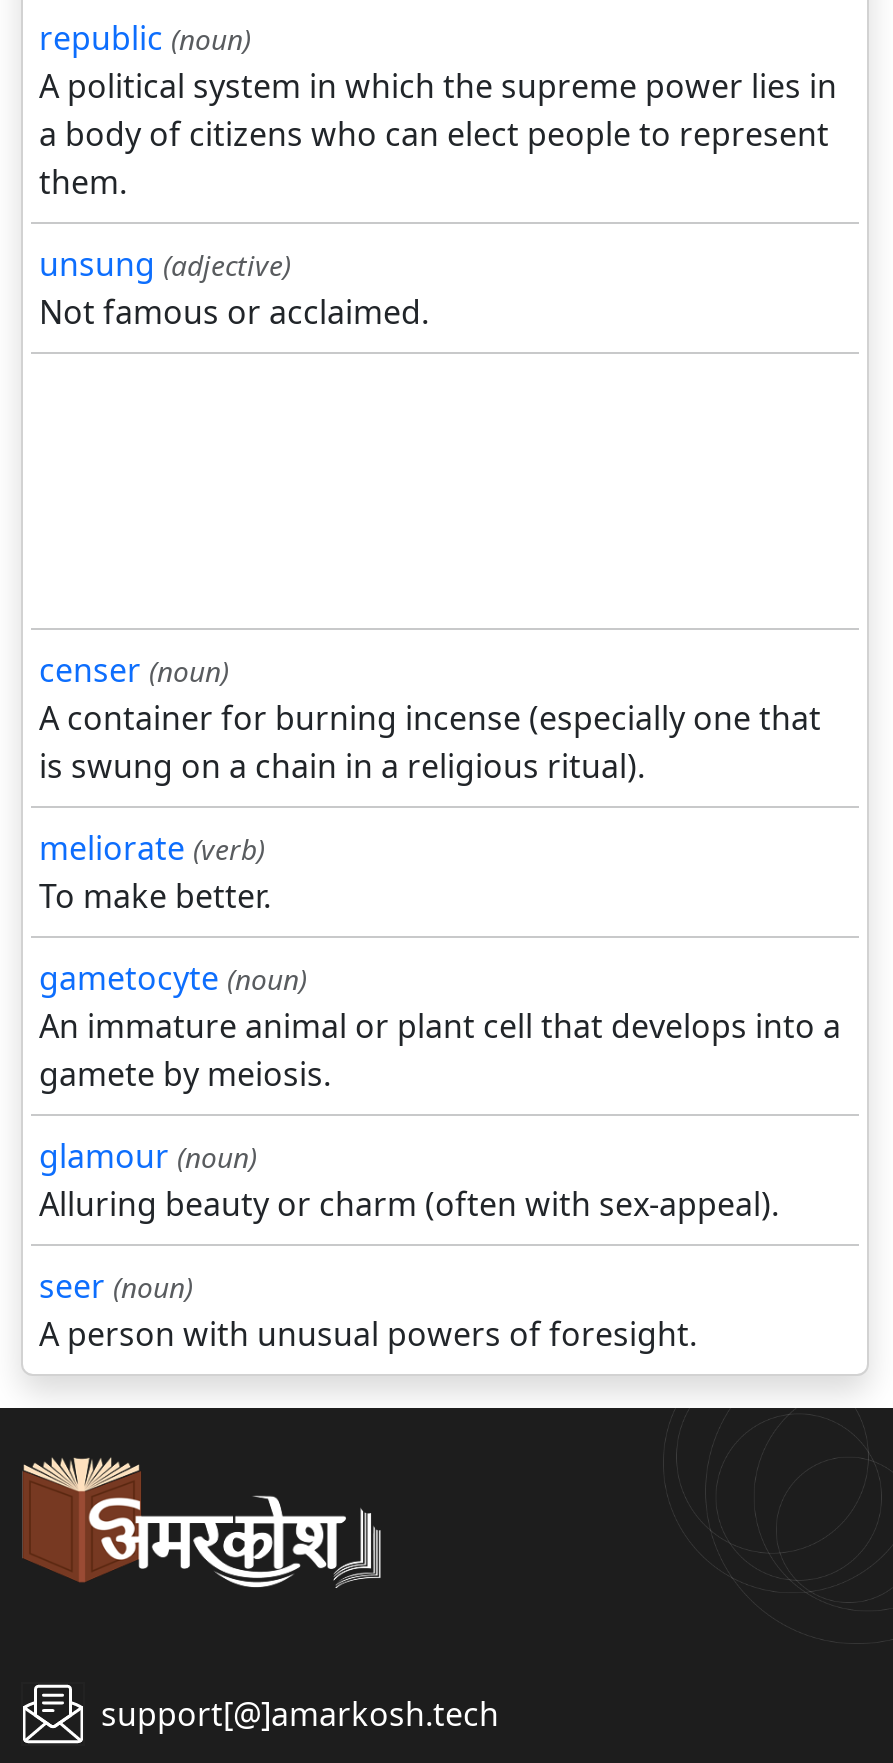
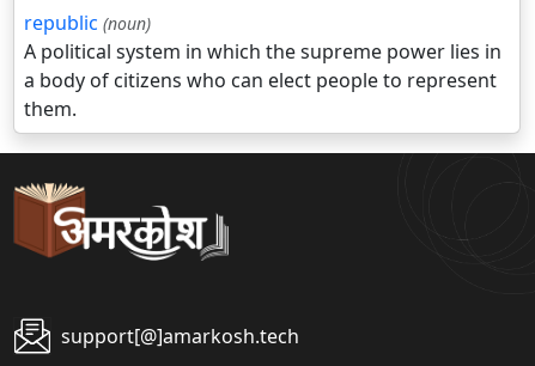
[39,242,429,334] unsung (adjective) | Not famous or acclaimed. -> none
[39,648,841,1356] censer (noun) | A container for burning incense (especially one that | is swung on a chain in a religious ritual). | meliorate (verb) | To make better. | gametocyte (noun) | An immature animal or plant cell that develops into a | gamete by meiosis. | glamour (noun) | Alluring beauty or charm (often with sex-appeal). | seer (noun) | A person with unusual powers of foresight. -> none

